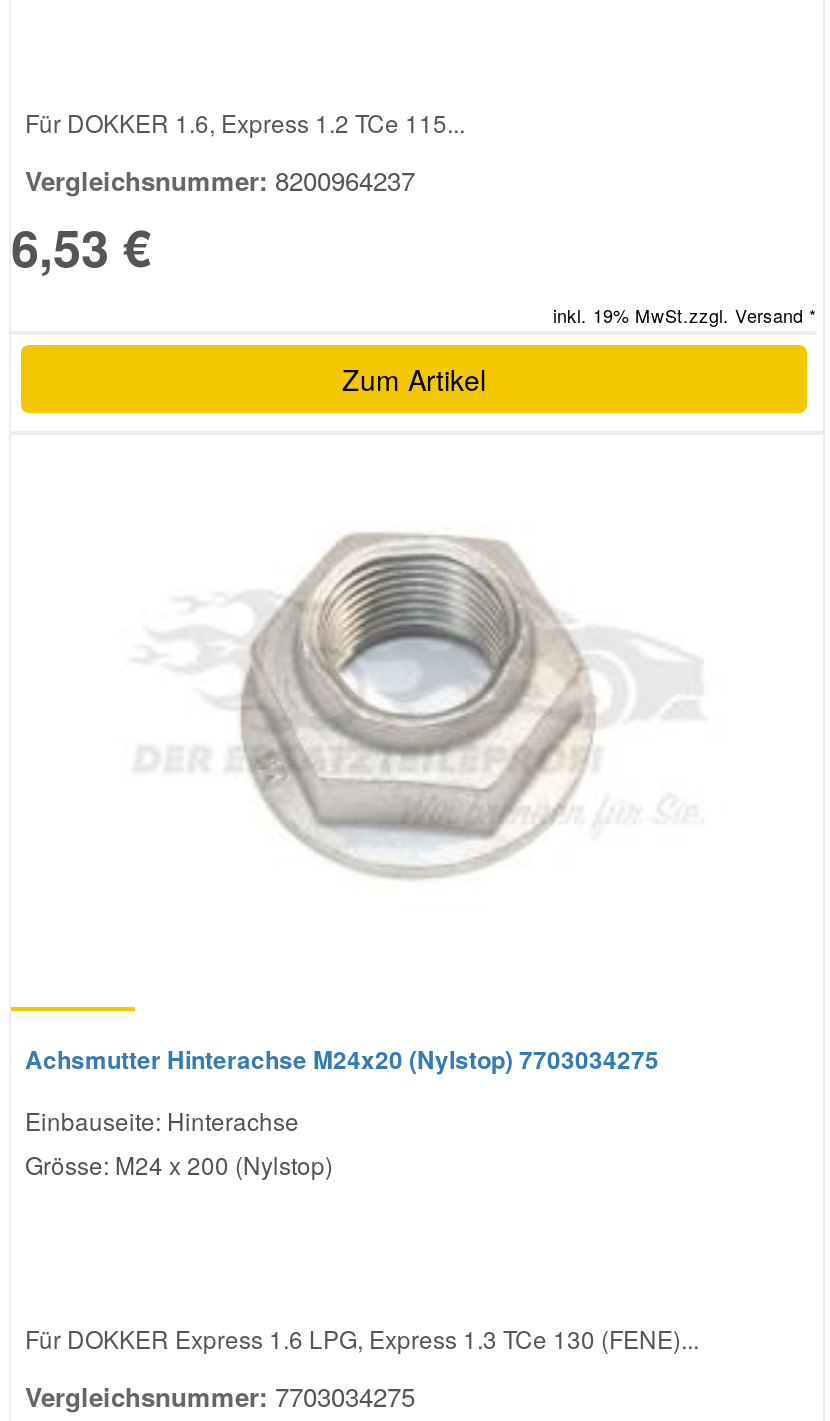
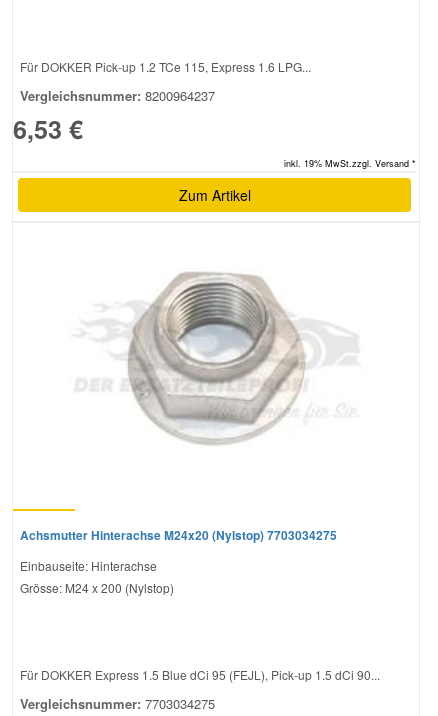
[25,105,465,139] Für DOKKER 1.6, Express 1.2 TCe 115... -> [20,58,311,75] Für DOKKER Pick-up 1.2 TCe 115, Express 1.6 LPG...
[25,1320,699,1354] Für DOKKER Express 1.6 LPG, Express 1.3 TCe 130 (FENE)... -> [20,666,380,683] Für DOKKER Express 1.5 Blue dCi 95 (FEJL), Pick-up 1.5 dCi 90...

